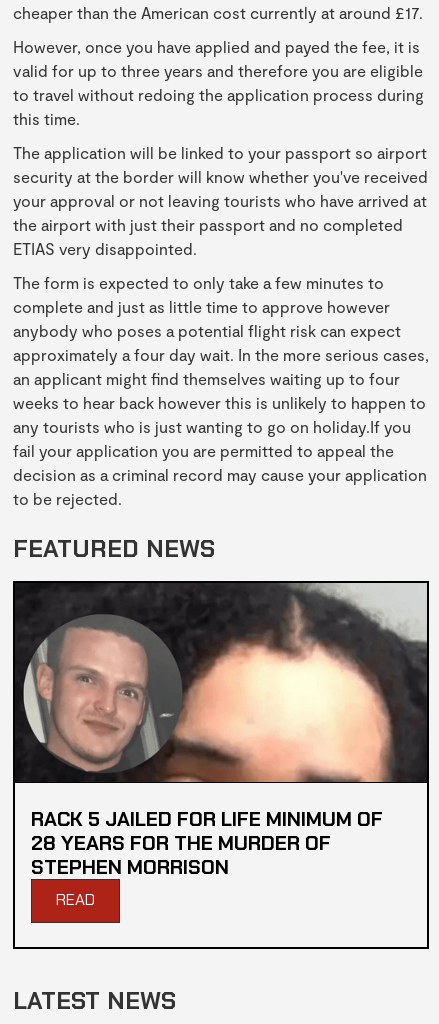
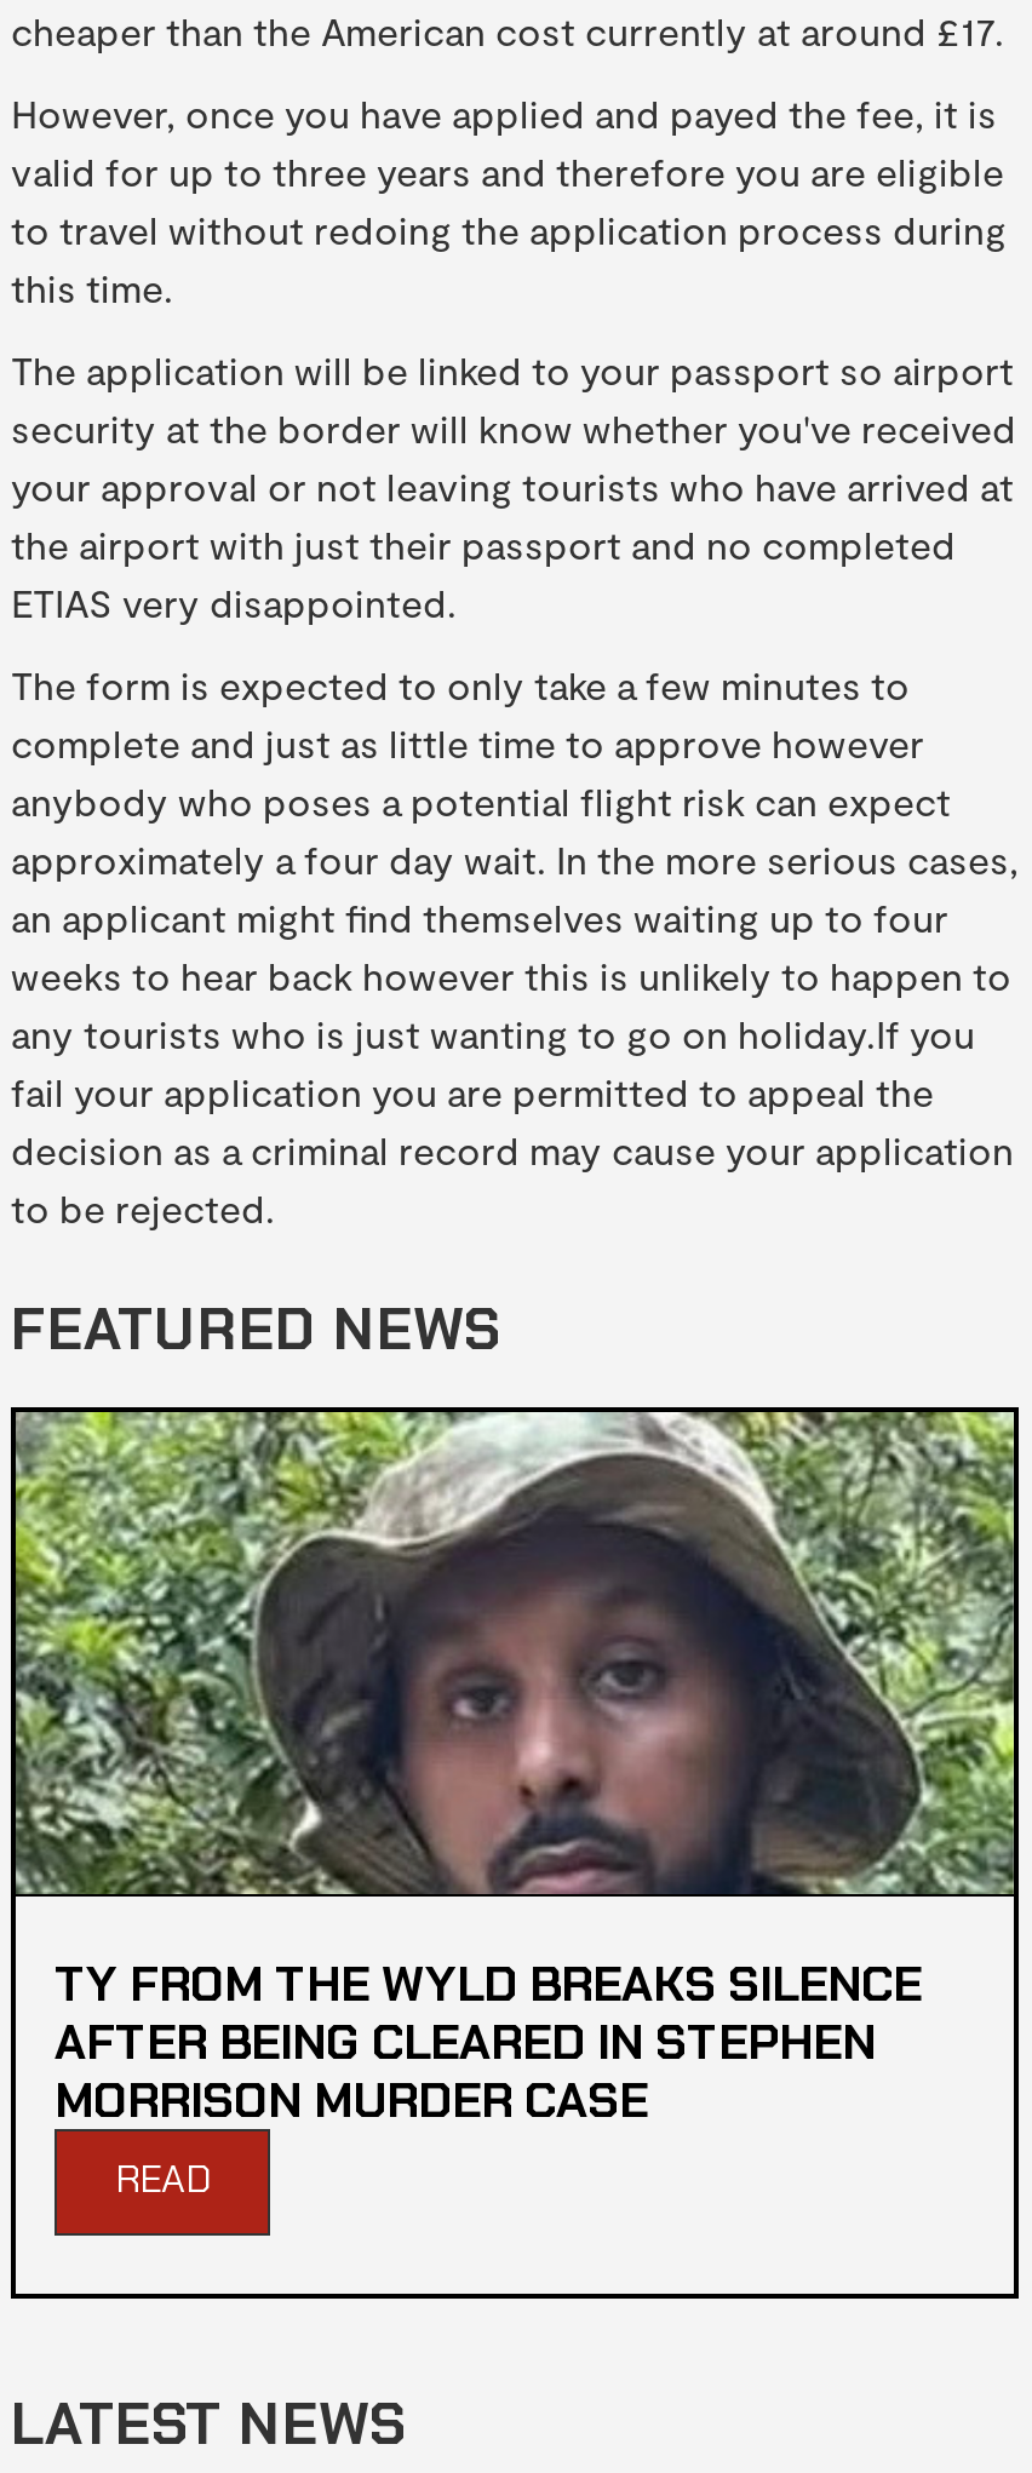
[14,582,428,880] [image] | RACK 5 JAILED FOR LIFE MINIMUM OF | 28 YEARS FOR THE MURDER OF | STEPHEN MORRISON -> [13,1410,1016,2131] [image] | TY FROM THE WYLD BREAKS SILENCE | AFTER BEING CLEARED IN STEPHEN | MORRISON MURDER CASE

